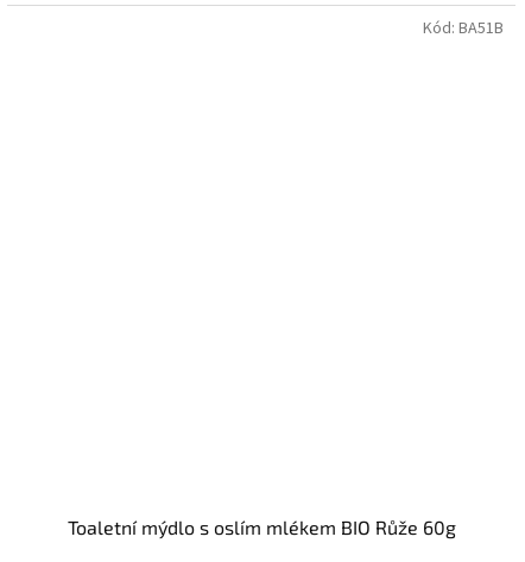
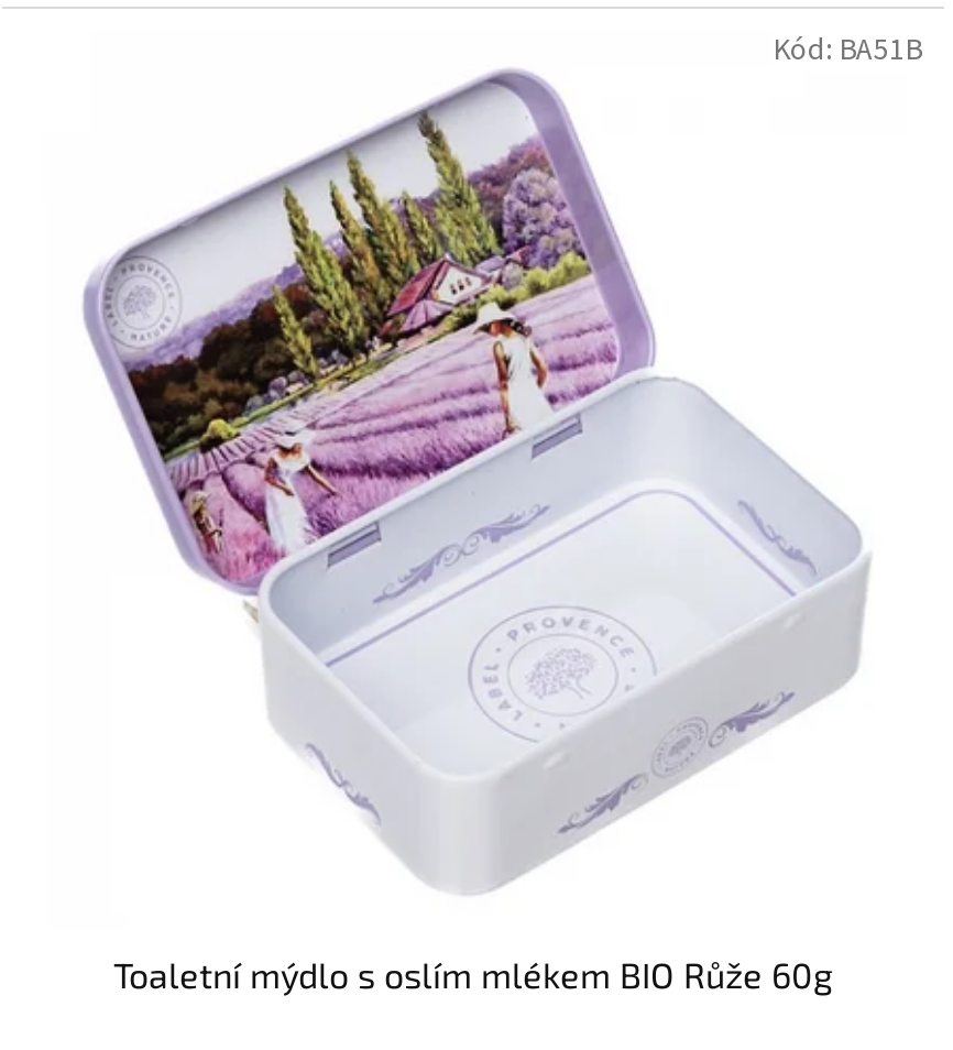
none -> [81,68,872,894] [image]

